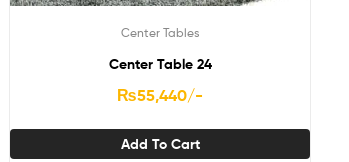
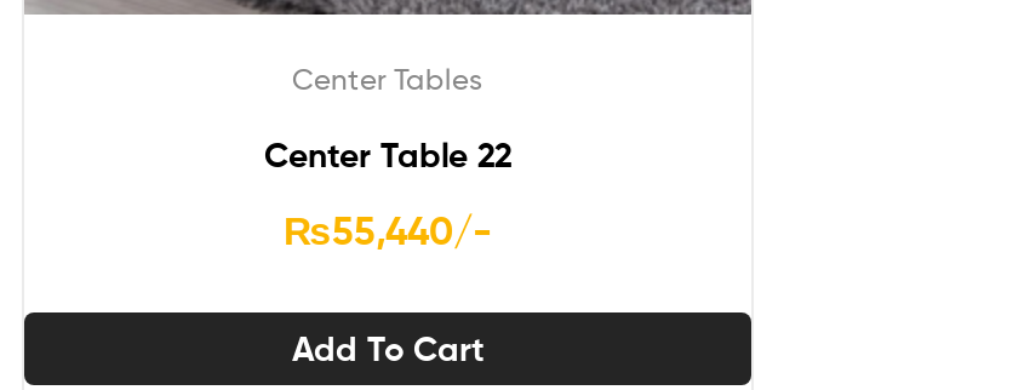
[108,55,211,73] Center Table 24 -> [264,134,511,178] Center Table 22

